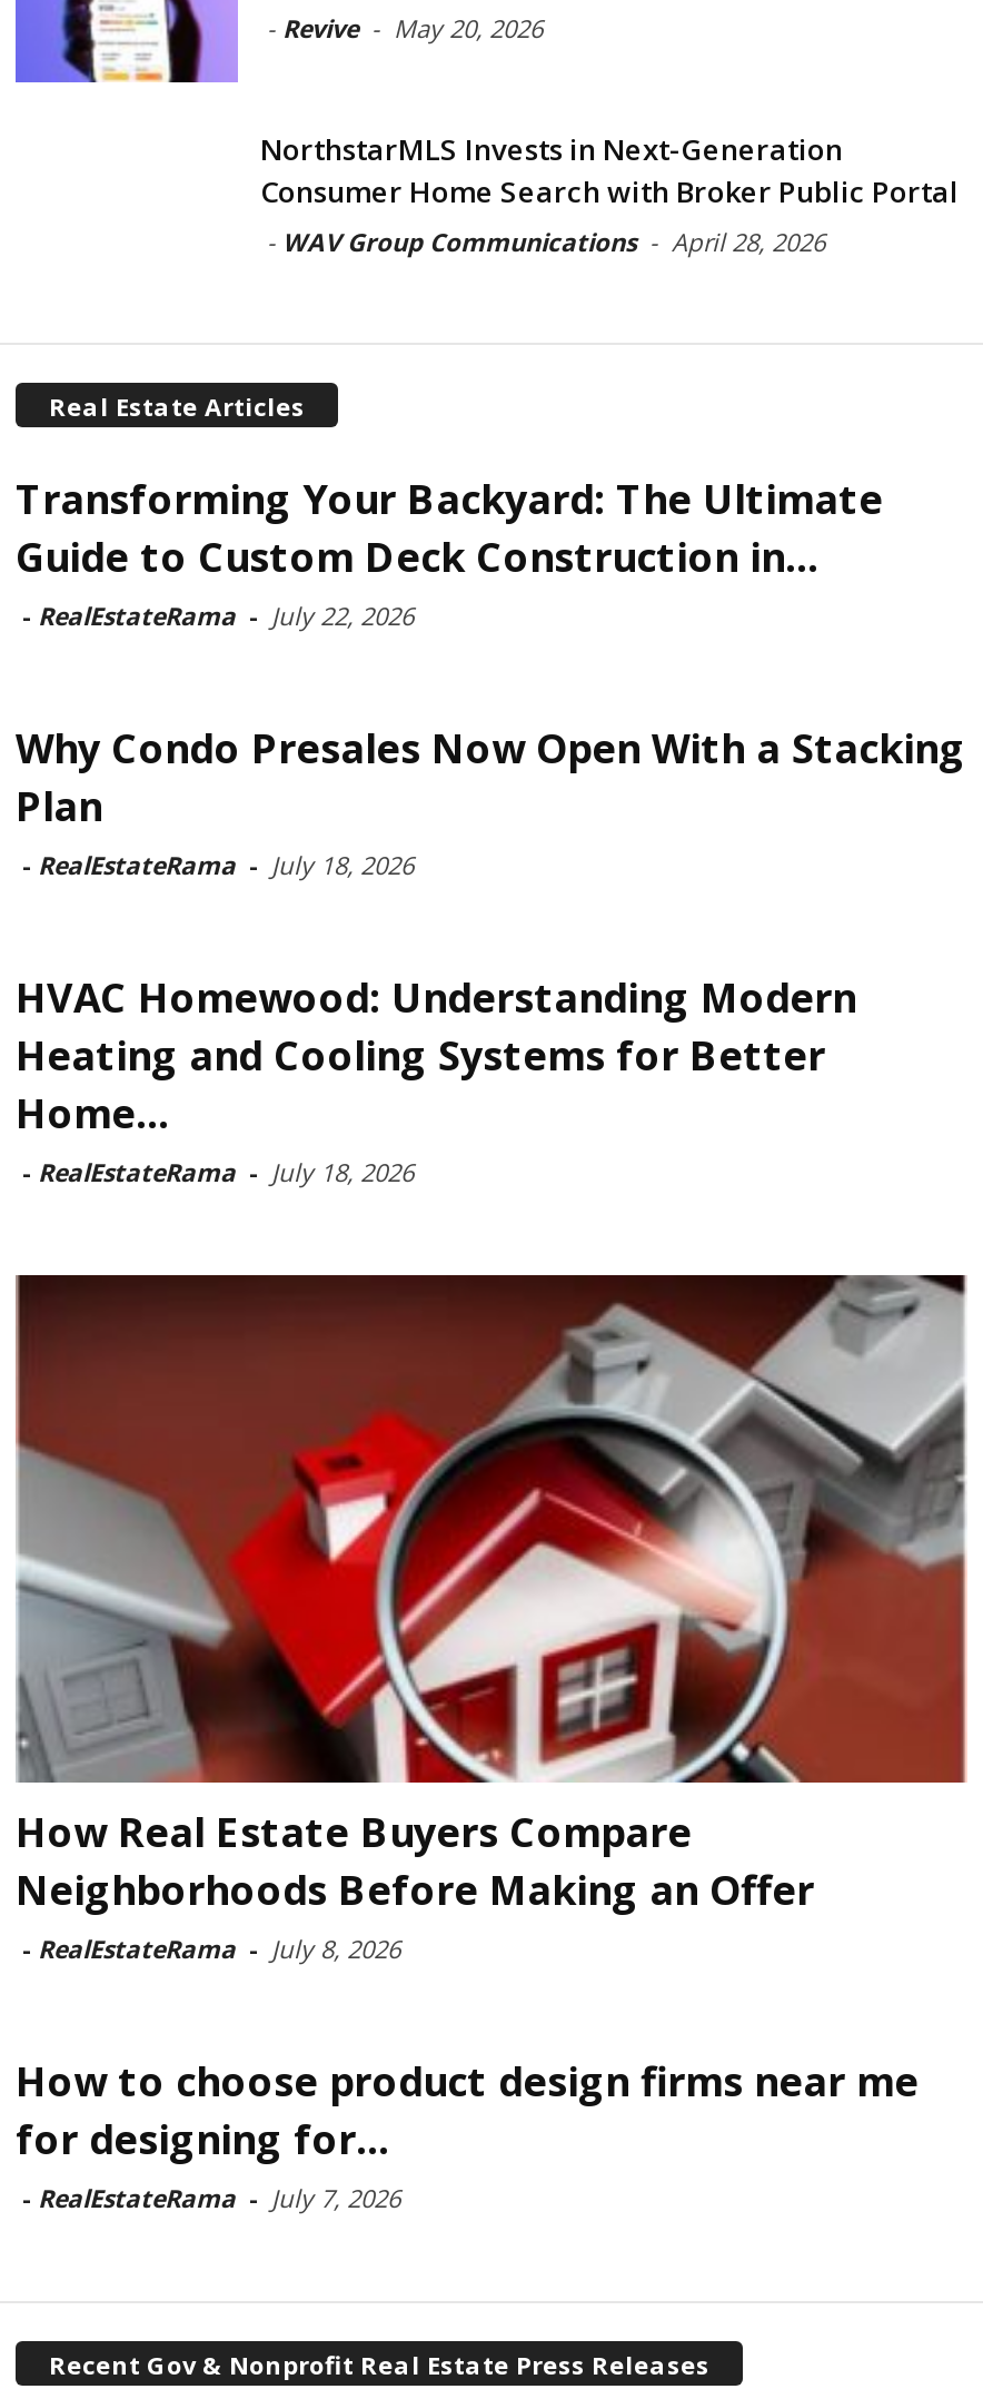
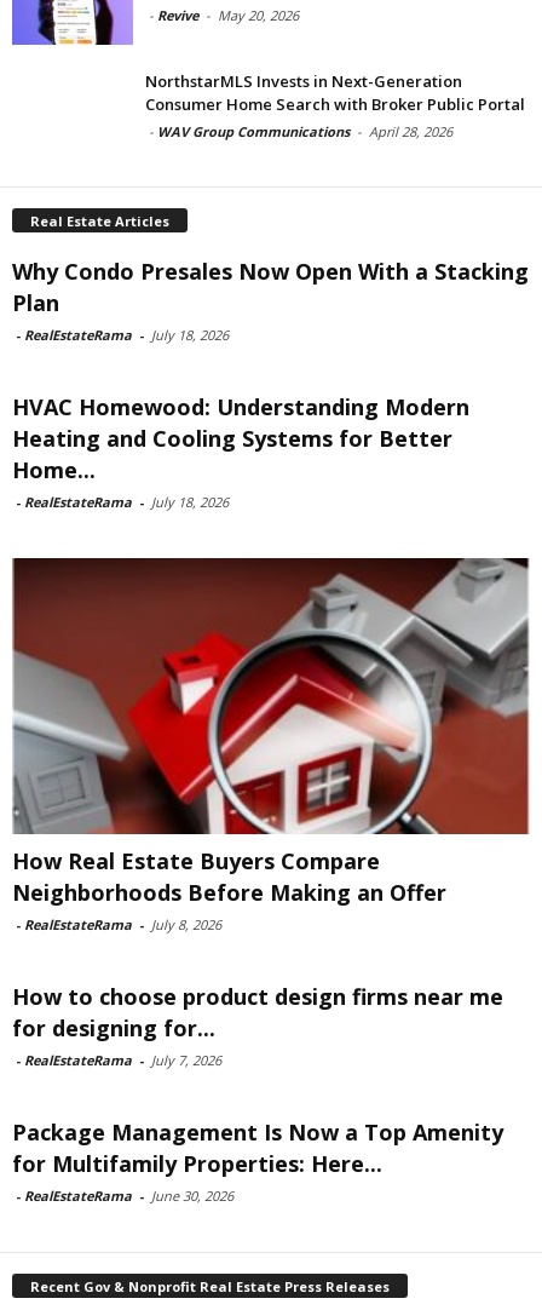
[16,471,883,632] Transforming Your Backyard: The Ultimate | Guide to Custom Deck Construction in... | - RealEstateRama - July 22, 2026 -> none
moved [13,721,970,2214] -> [11,256,531,1069]: [image] | Why Condo Presales Now Open With a Stacking | Plan | ... | for designing for... | - RealEstateRama - July 7, 2026
none -> [12,1117,503,1205] Package Management Is Now a Top Amenity | for Multifamily Properties: Here... | - RealEstateRama - June 30, 2026

